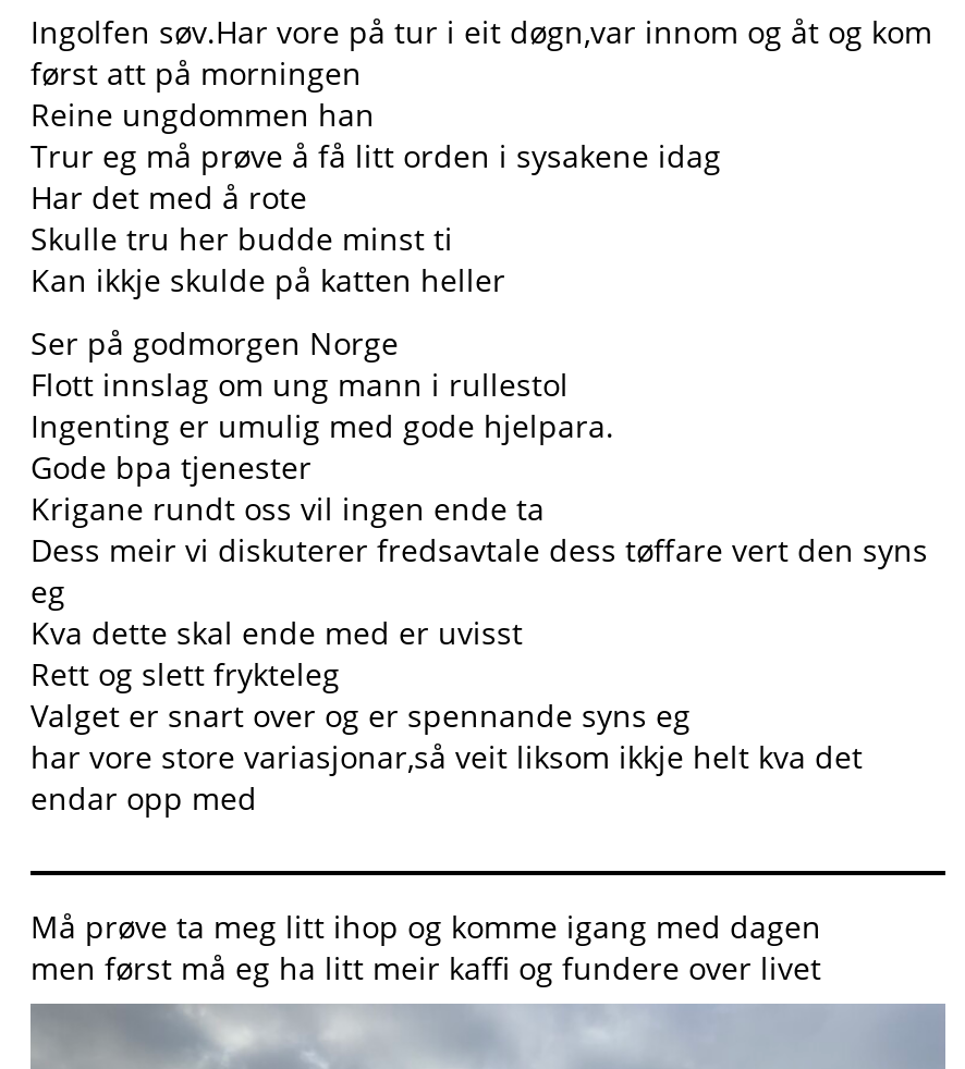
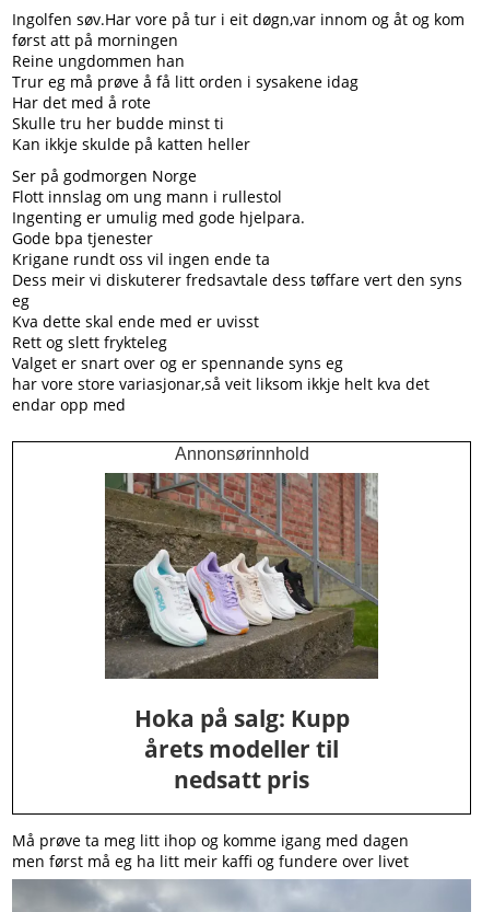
none -> [104,472,379,795] [image] | Hoka på salg: Kupp | årets modeller til | nedsatt pris
none -> [174,445,309,463] Annonsørinnhold

